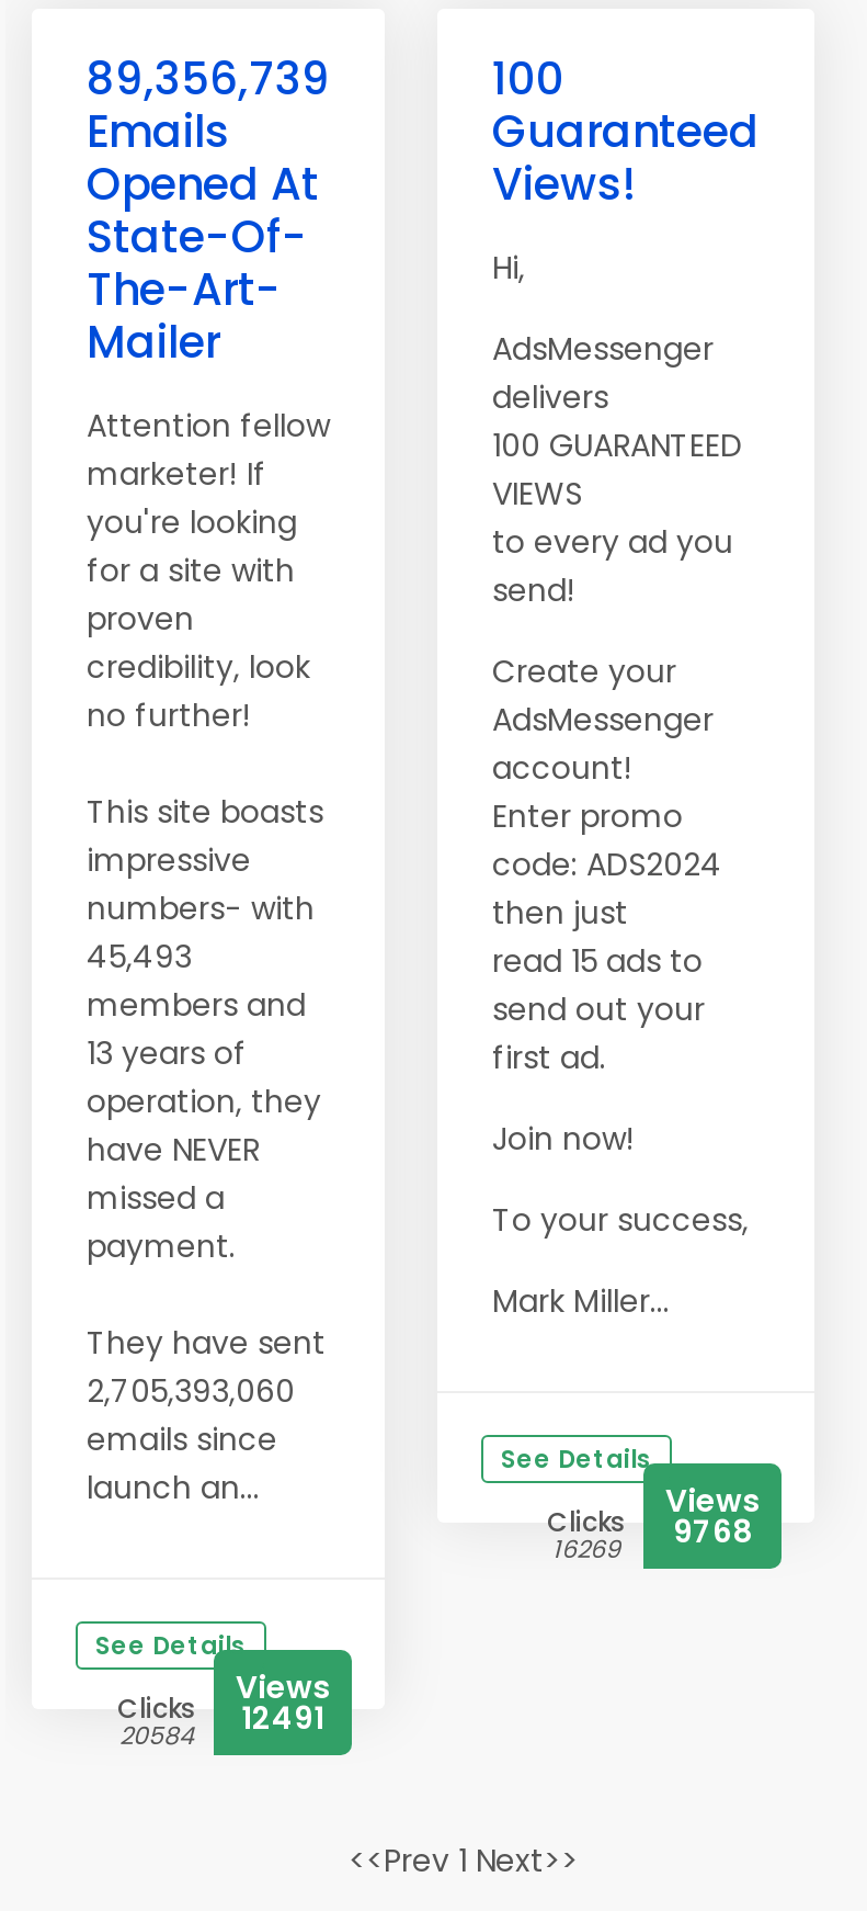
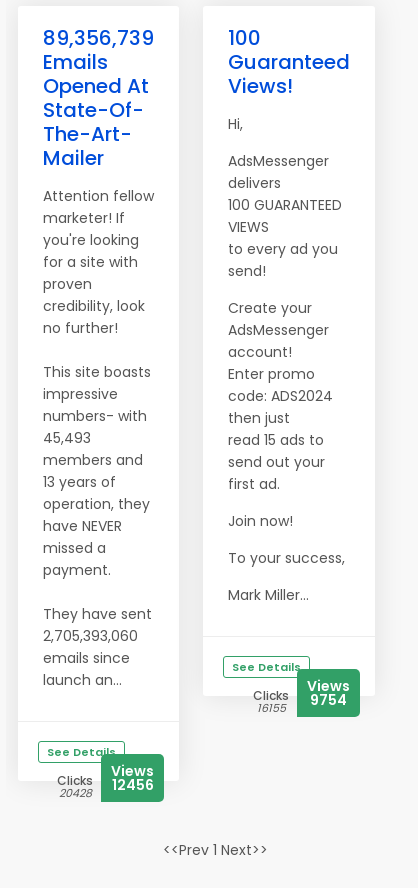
[673,1509,752,1553] 9768 -> [310,690,347,710] 9754
[552,1531,620,1567] 16269 -> [256,700,285,716] 16155
[241,1696,324,1740] 12491 -> [111,775,153,795] 12456
[119,1718,194,1753] 20584 -> [58,785,91,801] 20428

